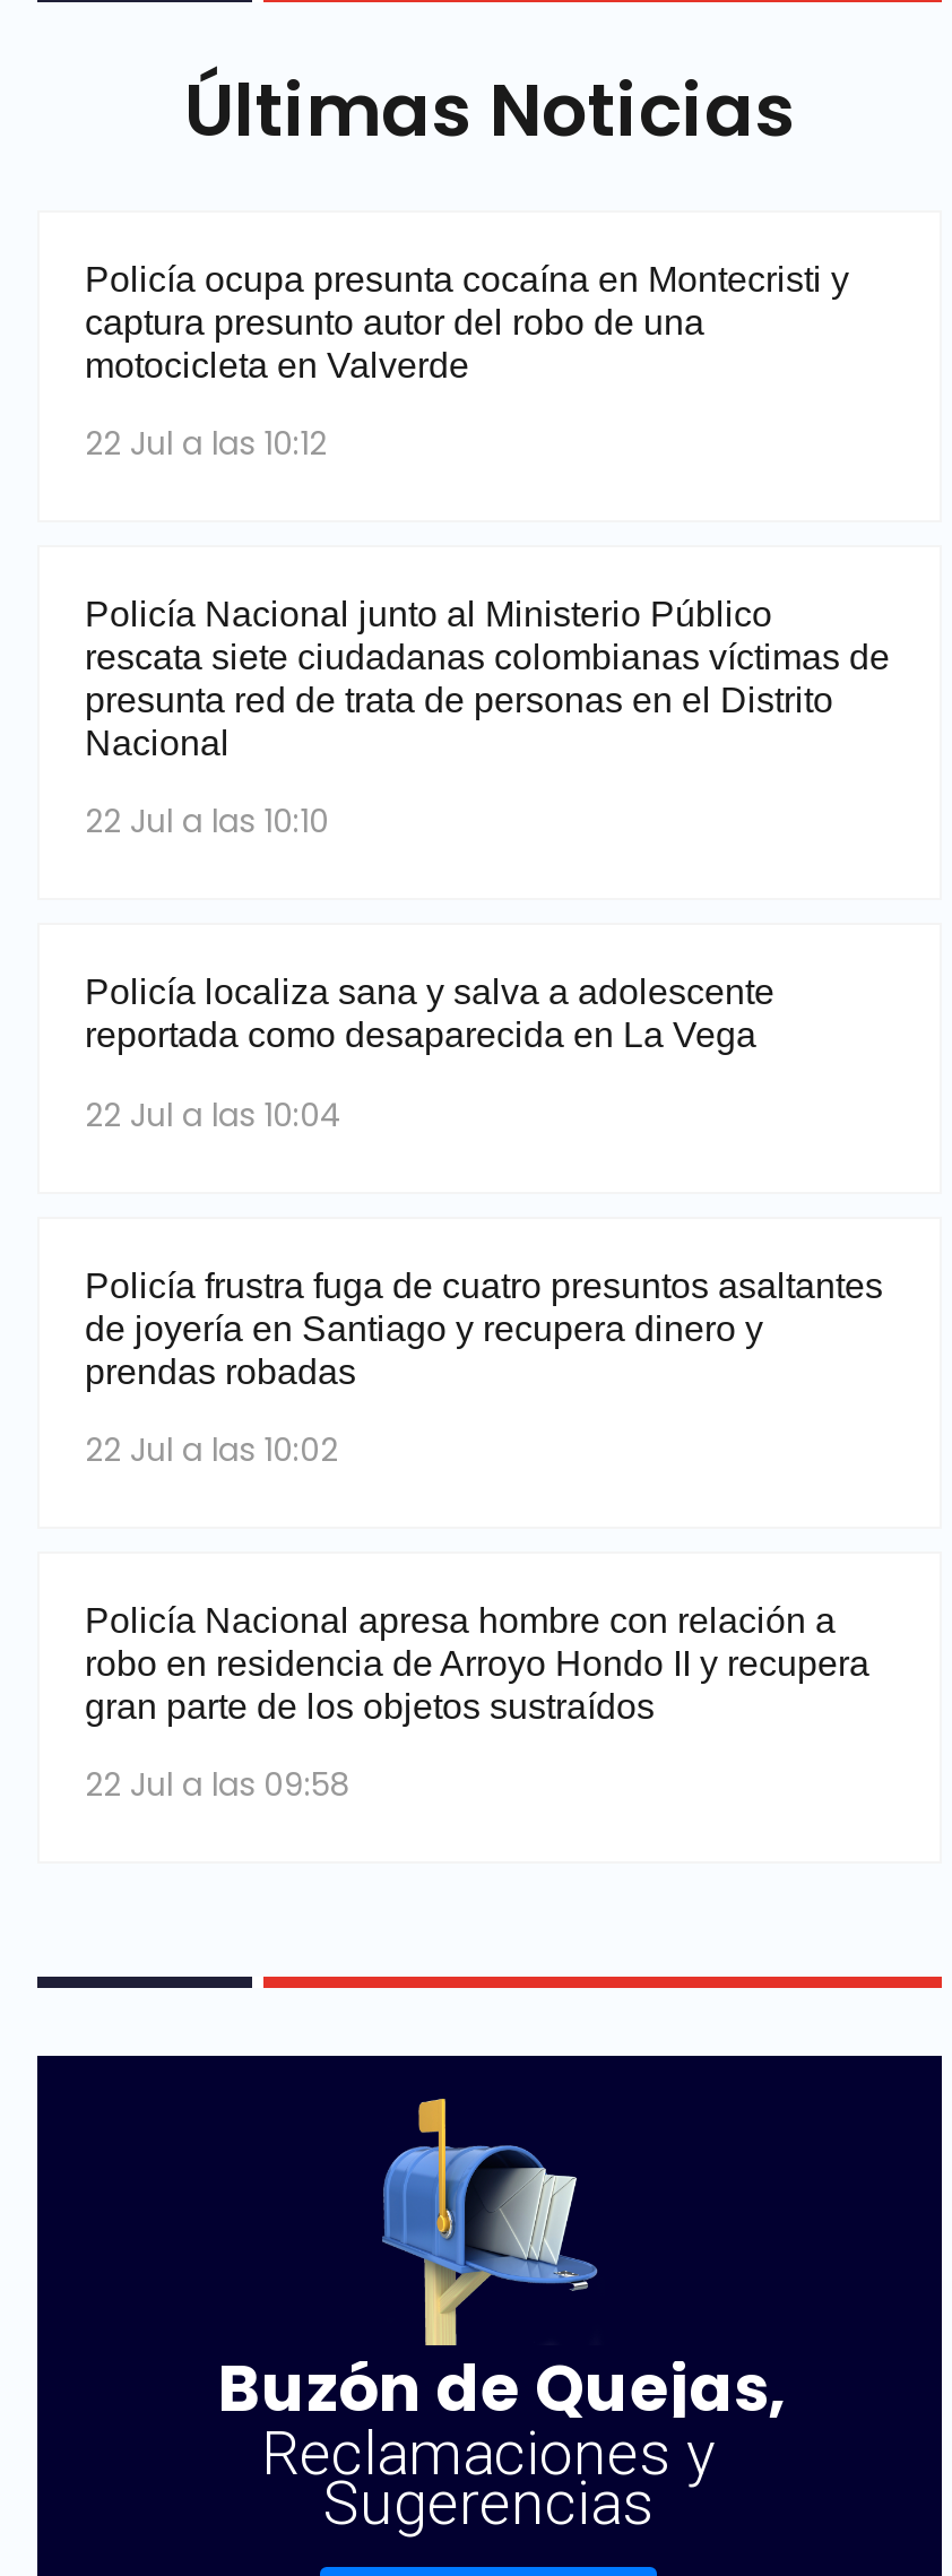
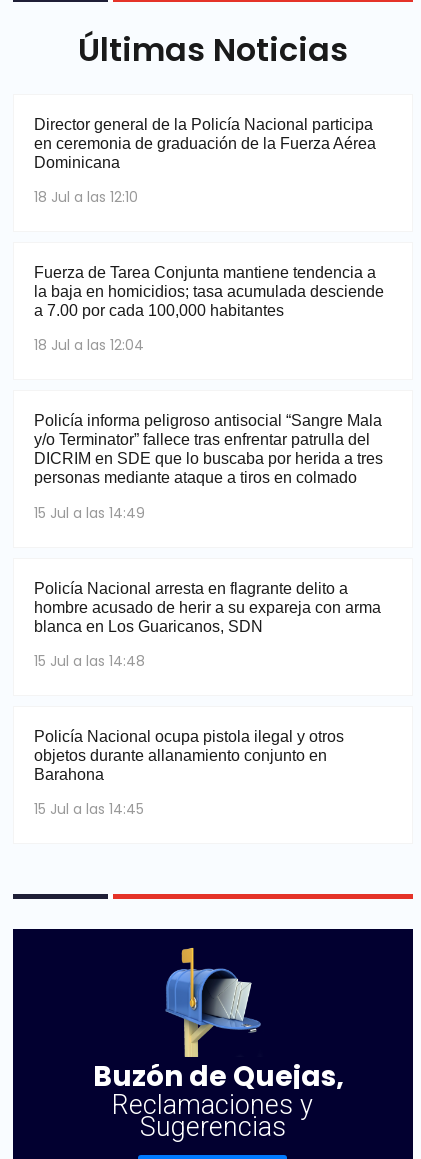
[85,260,849,384] Policía ocupa presunta cocaína en Montecristi y | captura presunto autor del robo de una | motocicleta en Valverde -> [34,116,376,171] Director general de la Policía Nacional participa | en ceremonia de graduación de la Fuerza Aérea | Dominicana
[85,421,327,466] 22 Jul a las 10:12 -> [34,187,138,207] 18 Jul a las 12:10
[85,595,890,763] Policía Nacional junto al Ministerio Público | rescata siete ciudadanas colombianas víctimas de | presunta red de trata de personas en el Distrito | Nacional -> [34,264,384,319] Fuerza de Tarea Conjunta mantiene tendencia a | la baja en homicidios; tasa acumulada desciende | a 7.00 por cada 100,000 habitantes
[85,799,329,844] 22 Jul a las 10:10 -> [34,335,144,355] 18 Jul a las 12:04
[85,973,774,1055] Policía localiza sana y salva a adolescente | reportada como desaparecida en La Vega -> [34,412,383,486] Policía informa peligroso antisocial “Sangre Mala | y/o Terminator” fallece tras enfrentar patrulla del | DICRIM en SDE que lo buscaba por herida a tres | personas mediante ataque a tiros en colmado
[85,1091,343,1137] 22 Jul a las 10:04 -> [34,503,145,523] 15 Jul a las 14:49
[85,1266,883,1390] Policía frustra fuga de cuatro presuntos asaltantes | de joyería en Santiago y recupera dinero y | prendas robadas -> [34,580,381,635] Policía Nacional arresta en flagrante delito a | hombre acusado de herir a su expareja con arma | blanca en Los Guaricanos, SDN
[85,1427,338,1472] 22 Jul a las 10:02 -> [34,651,145,671] 15 Jul a las 14:48
[85,1601,869,1725] Policía Nacional apresa hombre con relación a | robo en residencia de Arroyo Hondo II y recupera | gran parte de los objetos sustraídos -> [34,728,344,783] Policía Nacional ocupa pistola ilegal y otros | objetos durante allanamiento conjunto en | Barahona
[85,1762,349,1807] 22 Jul a las 09:58 -> [34,799,144,819] 15 Jul a las 14:45

